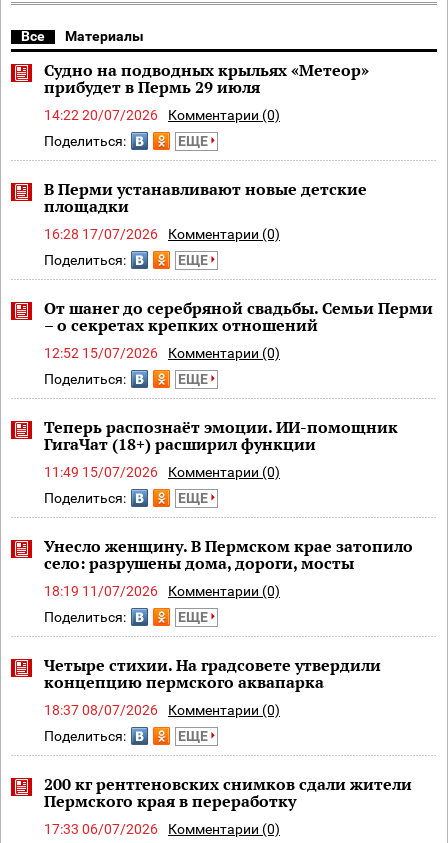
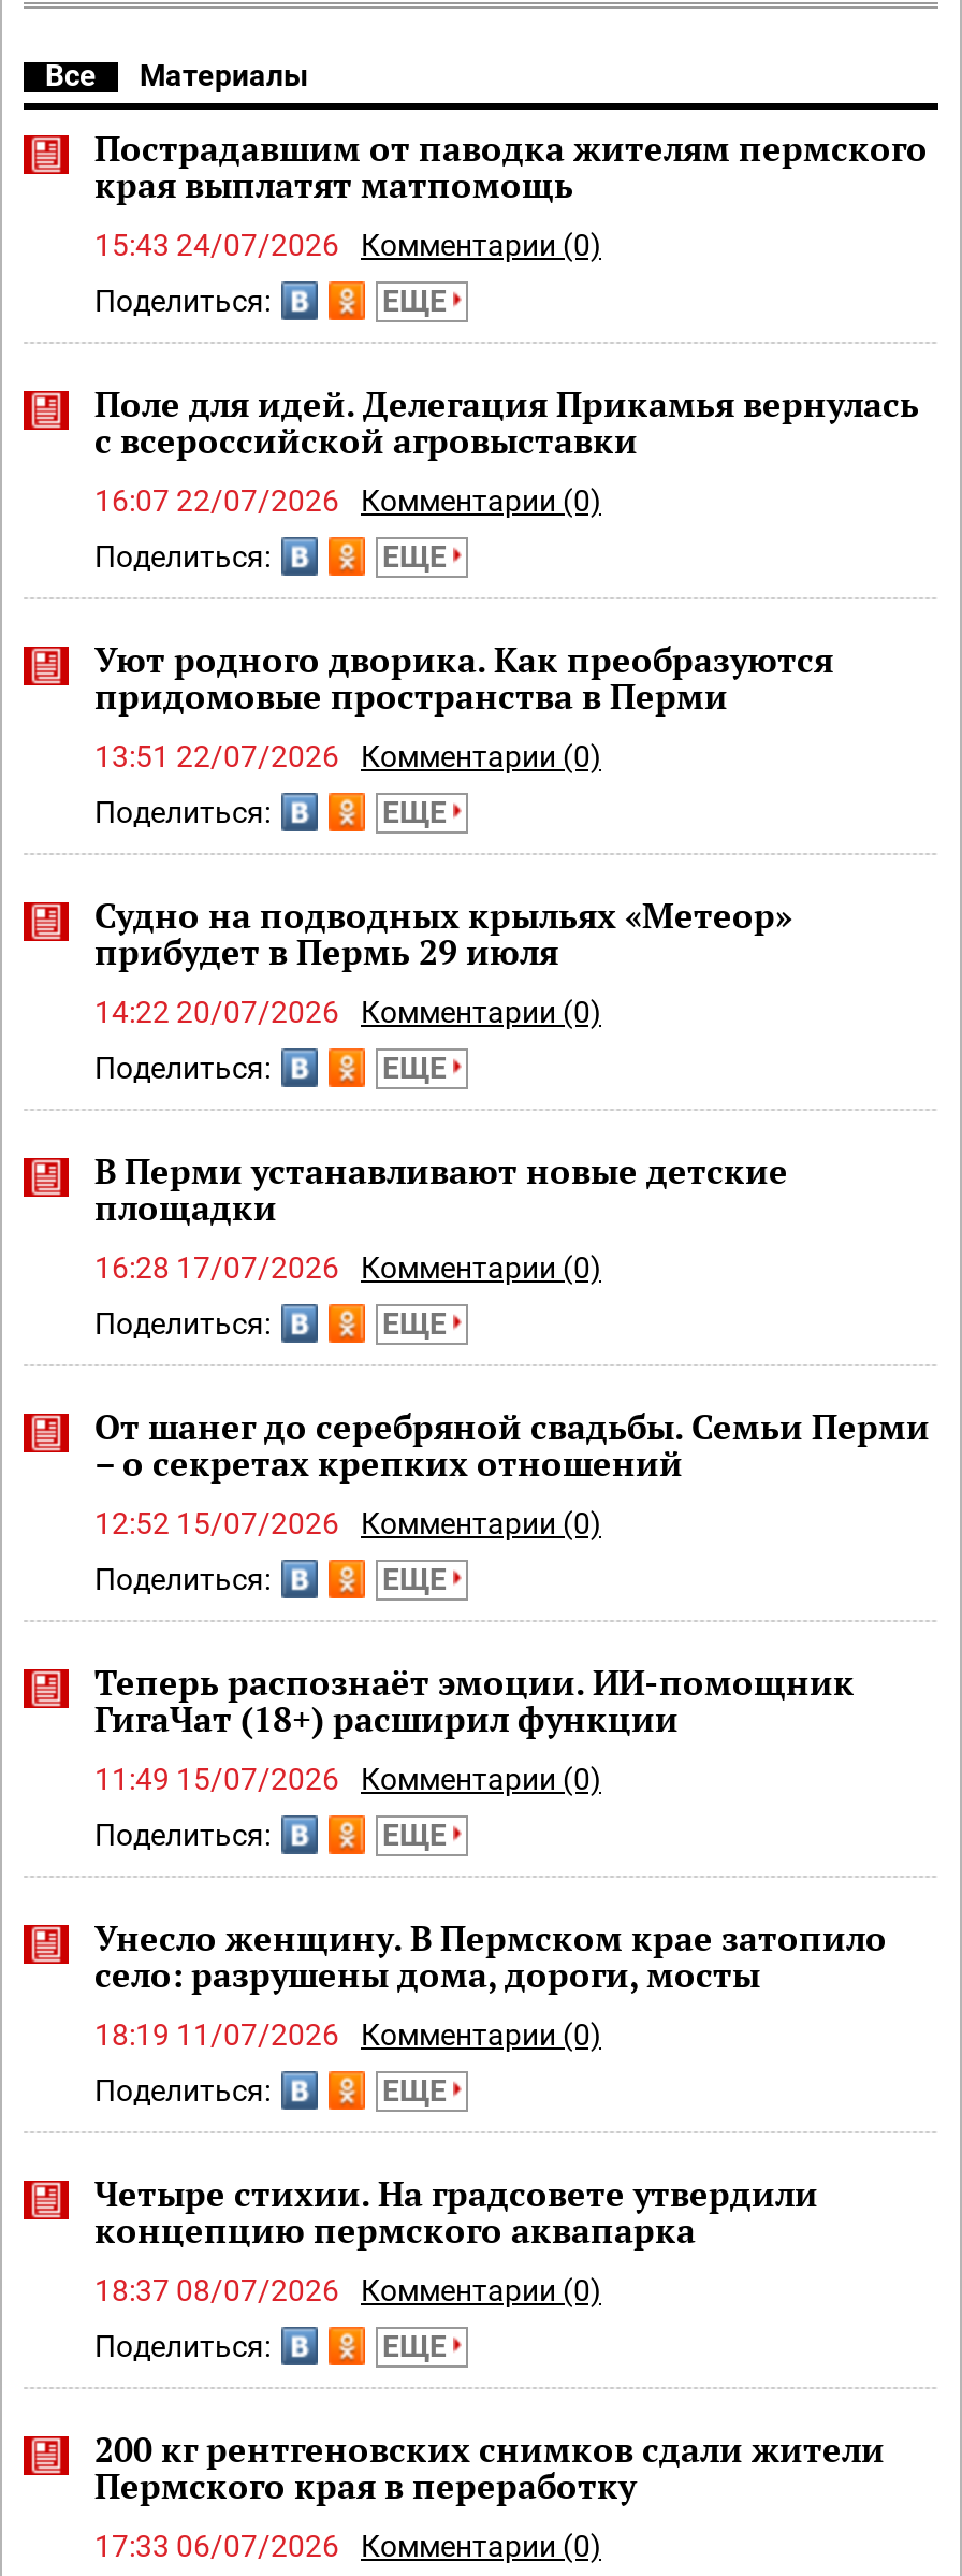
none -> [94,125,928,829] Пострадавшим от паводка жителям пермского | края выплатят матпомощь | 15:43 24/07/2026 | Комментарии (0) | Поделиться: | ЕЩЕ | Поле для идей. Делегация Прикамья вернулась | с всероссийской агровыставки | 16:07 22/07/2026 | Комментарии (0) | Поделиться: | ЕЩЕ | Уют родного дворика. Как преобразуются | придомовые пространства в Перми | 13:51 22/07/2026 | Комментарии (0) | Поделиться: | ЕЩЕ

